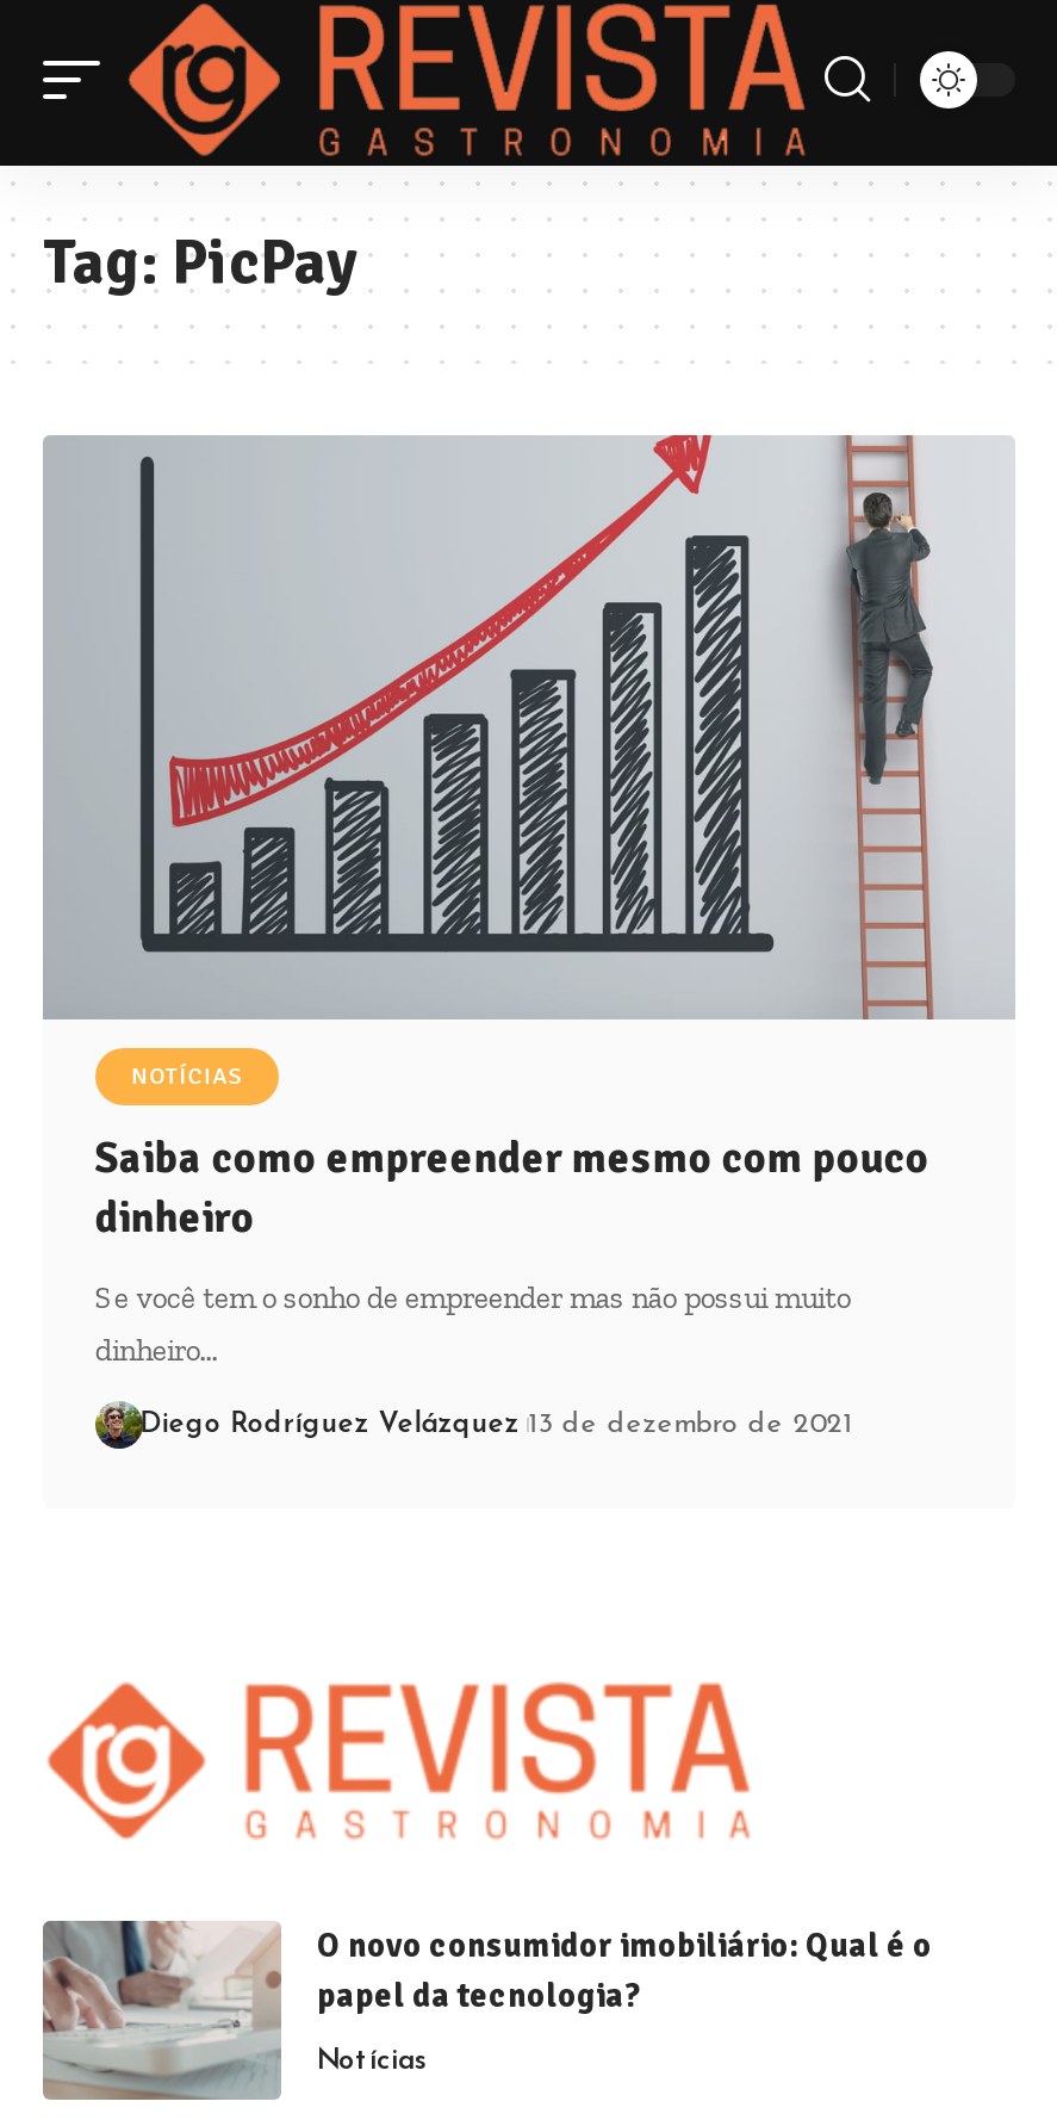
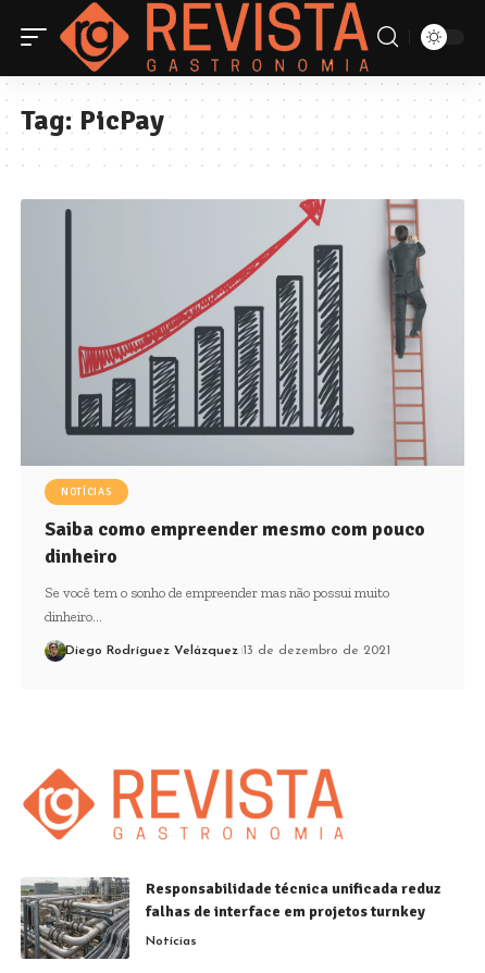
[43,1918,932,2100] [image] | O novo consumidor imobiliário: Qual é o | papel da tecnologia? -> [21,877,440,959] [image] | Responsabilidade técnica unificada reduz | falhas de interface em projetos turnkey

